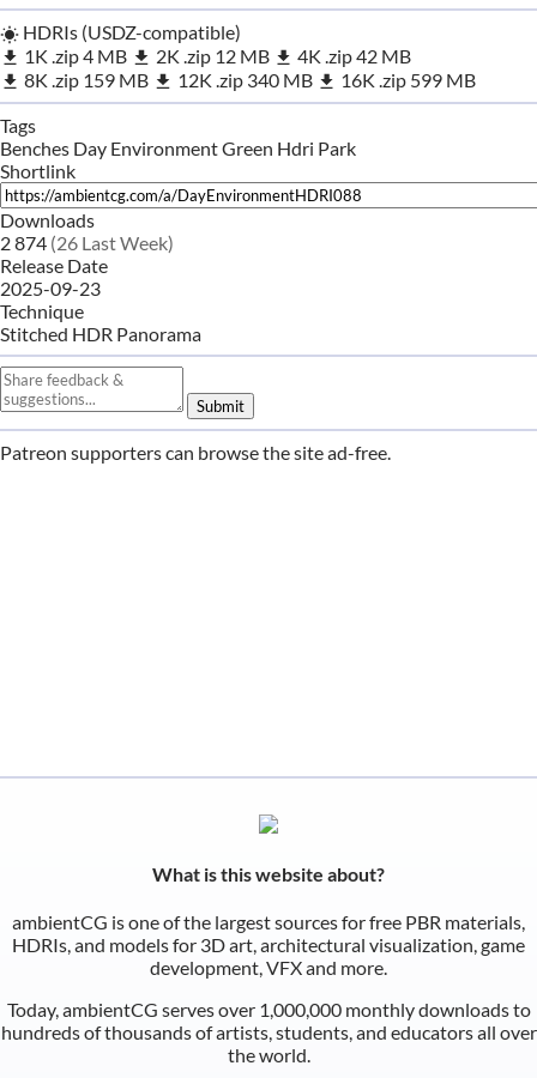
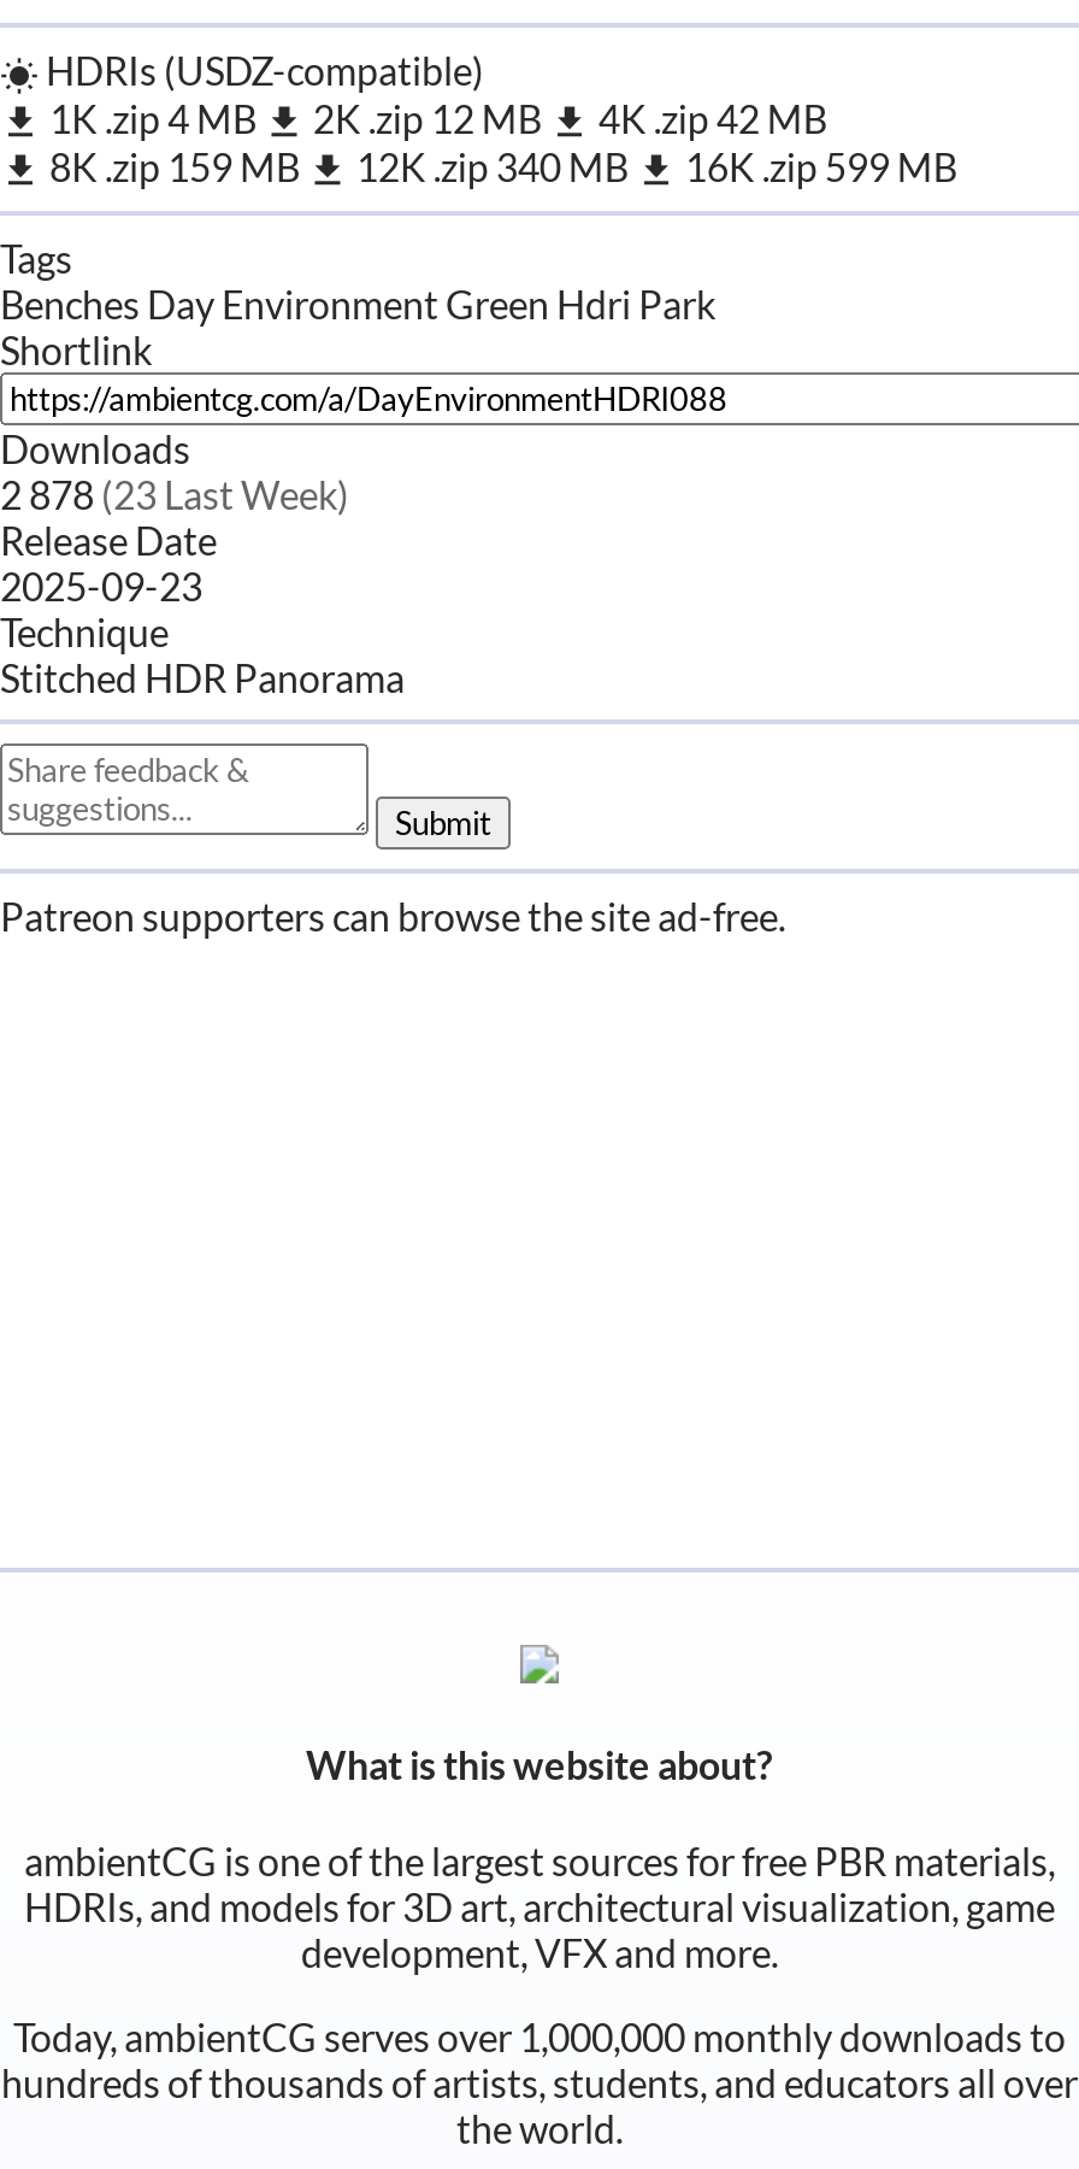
[0,231,174,253] 2 874 (26 Last Week) -> [0,470,349,516] 2 878 (23 Last Week)

